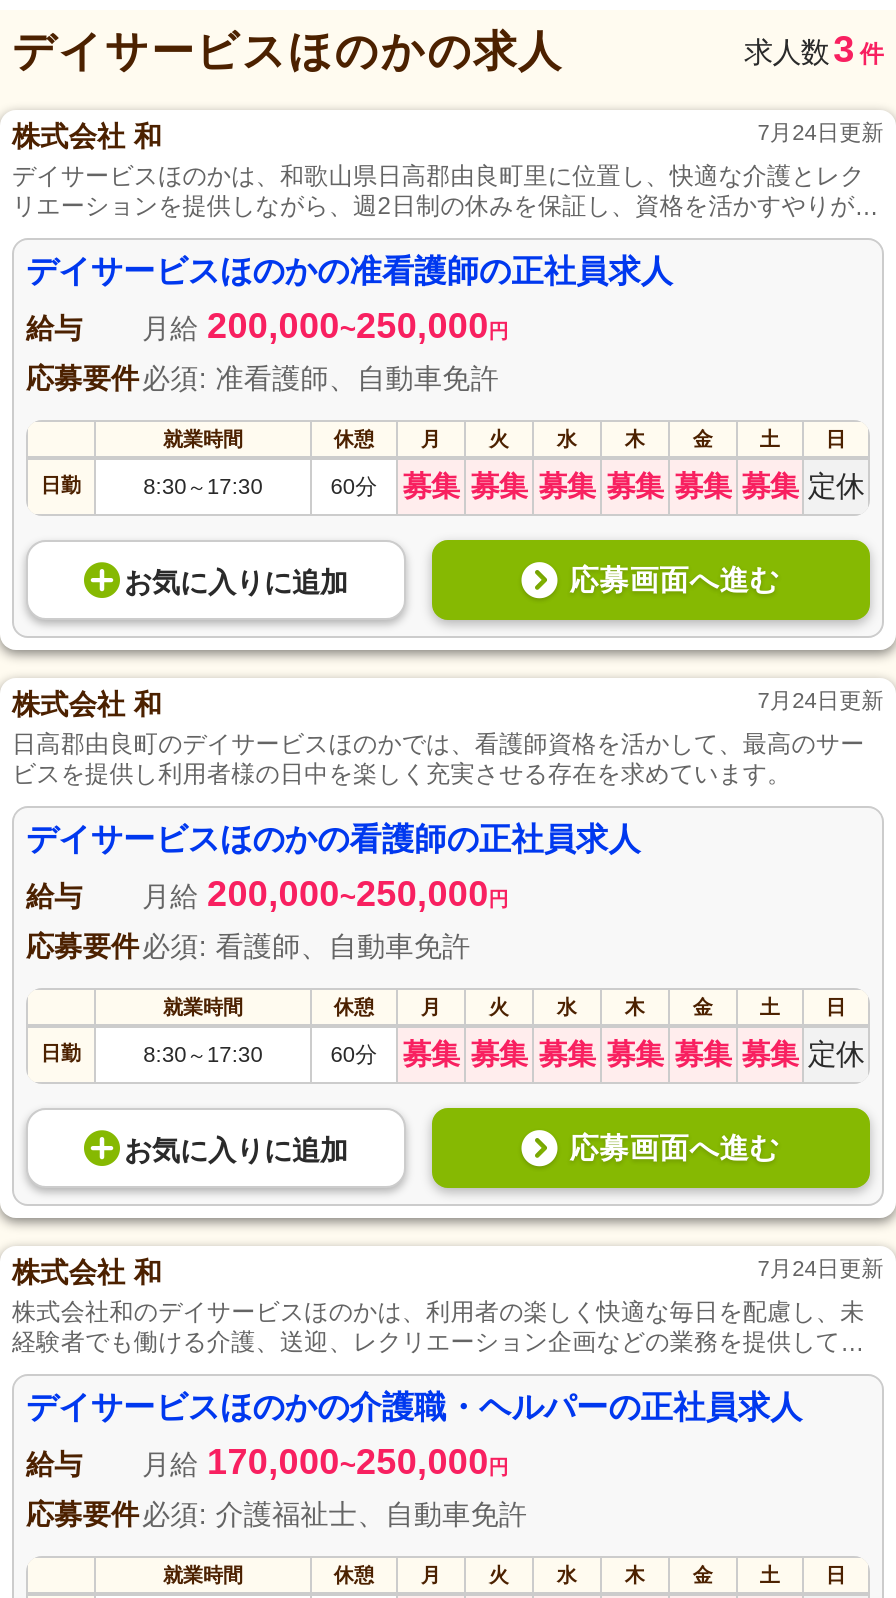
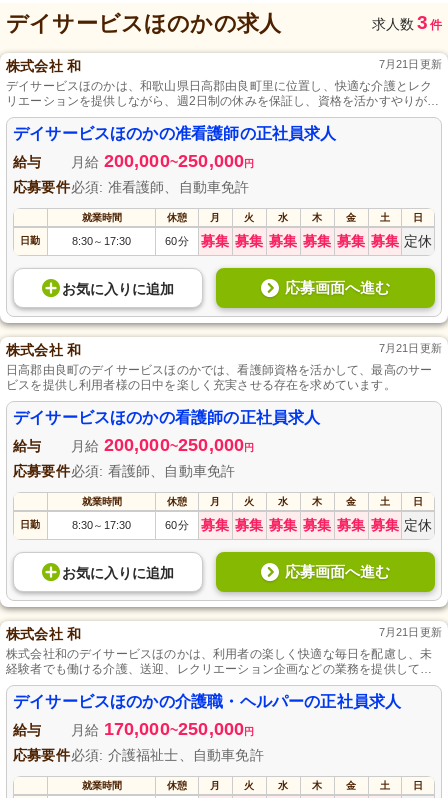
[757,121,884,145] 7月24日更新 -> [379,58,442,70] 7月21日更新
[757,689,884,713] 7月24日更新 -> [379,342,442,354] 7月21日更新
[757,1257,884,1281] 7月24日更新 -> [379,626,442,638] 7月21日更新

